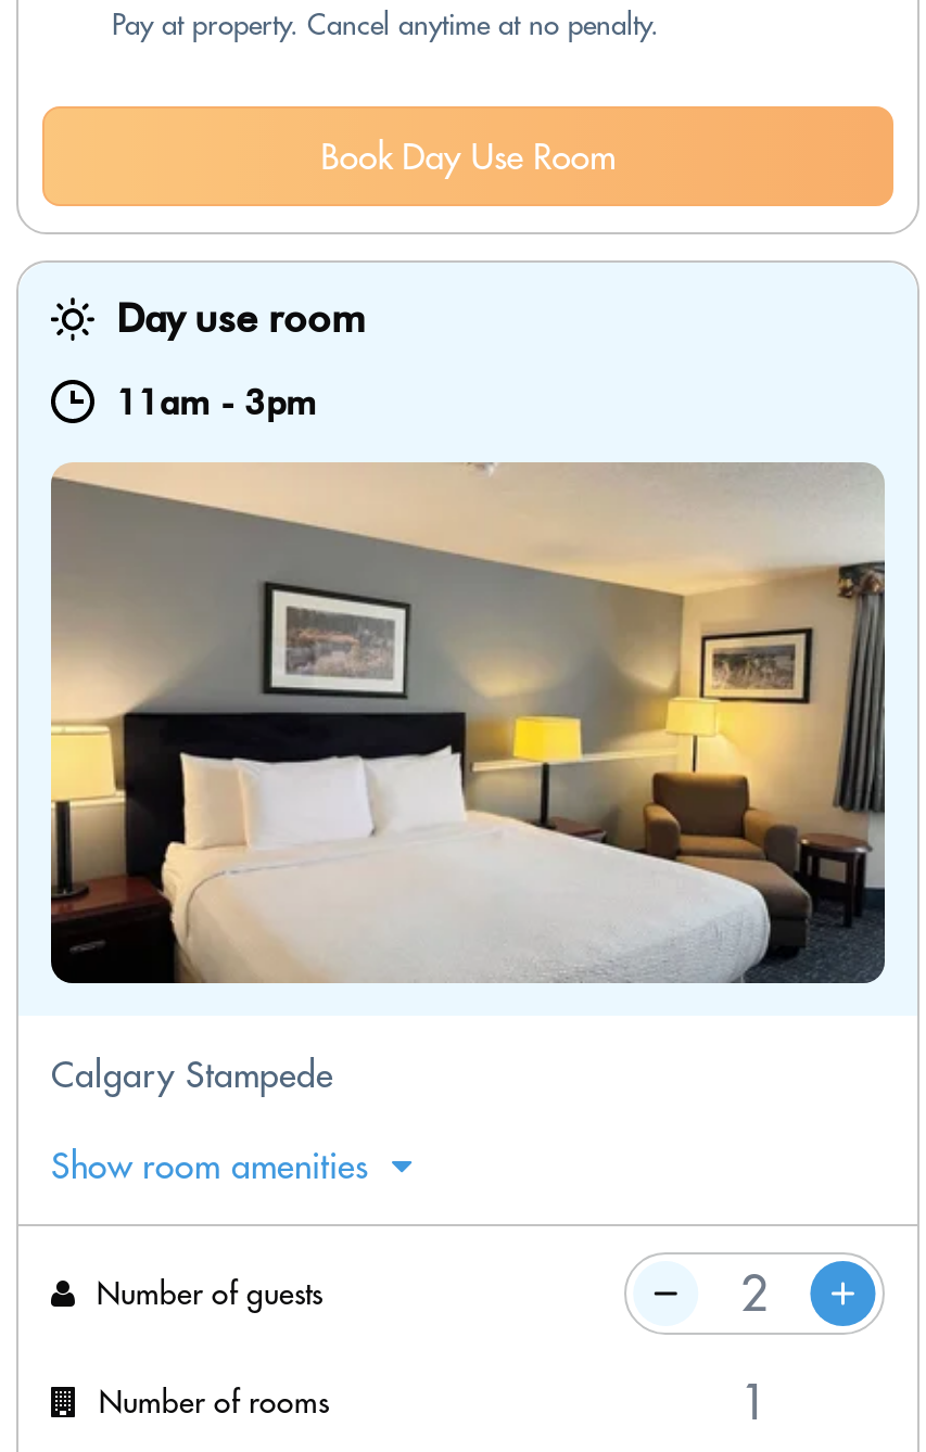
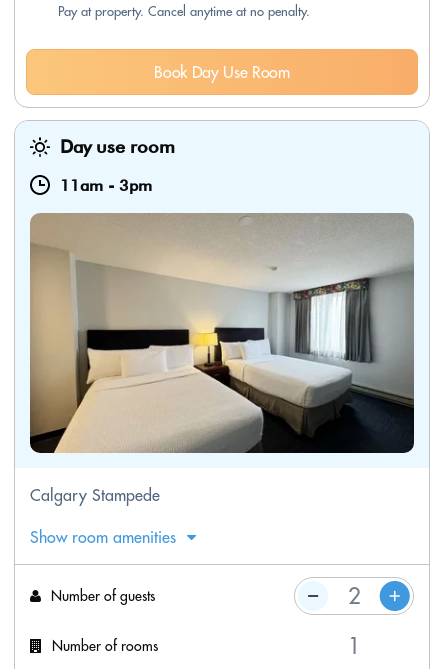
[51,462,885,985] [image] -> [30,213,414,453] [image]

